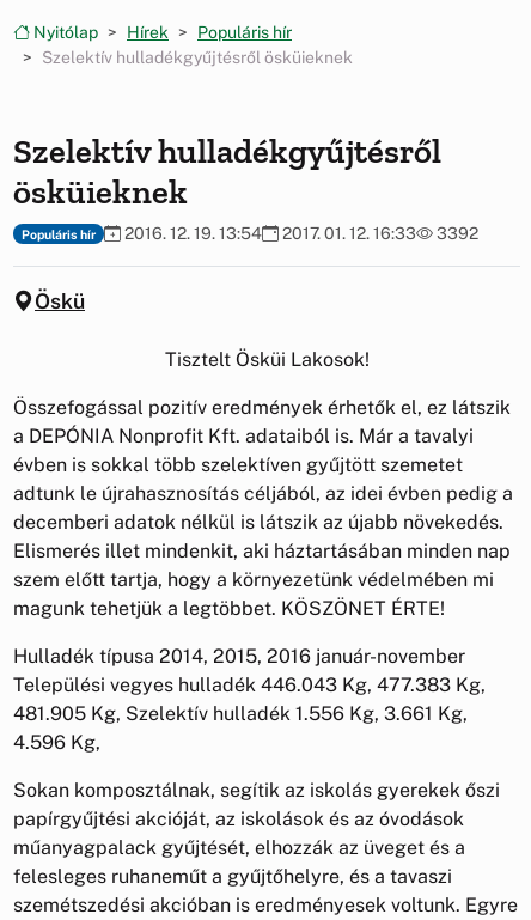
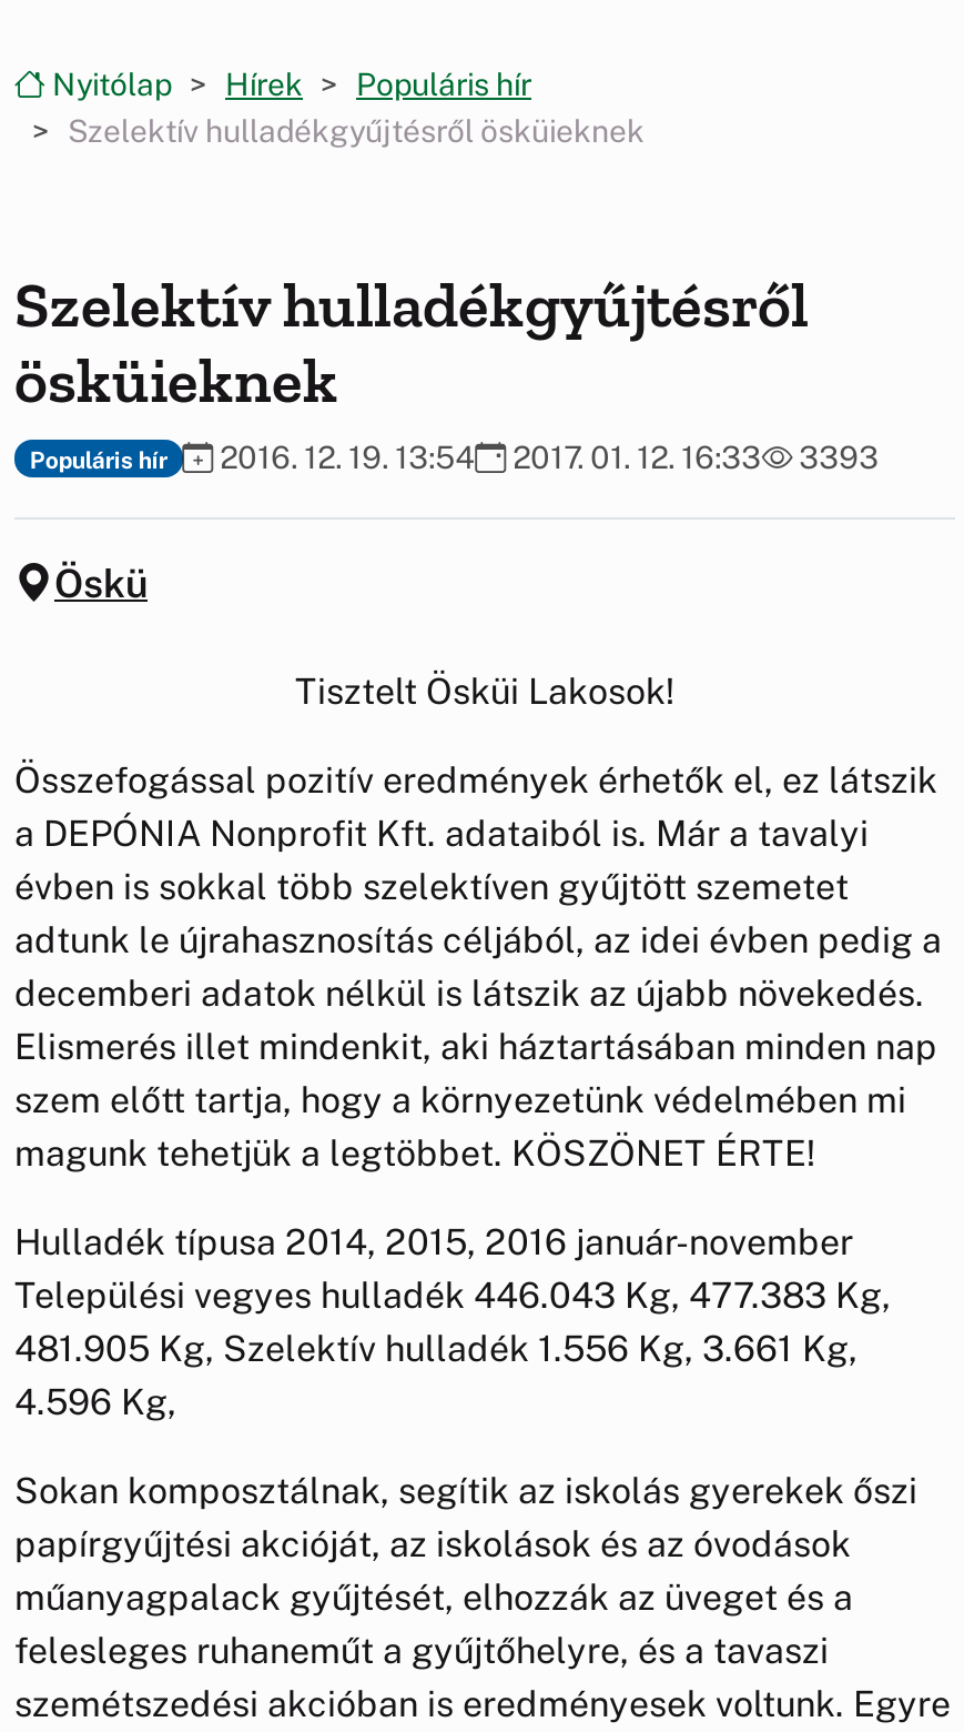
[21,223,478,243] Populáris hír 2016. 12. 19. 13:54 2017. 01. 12. 16:33 3392 -> [30,439,879,475] Populáris hír 2016. 12. 19. 13:54 2017. 01. 12. 16:33 3393

